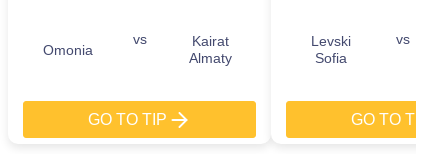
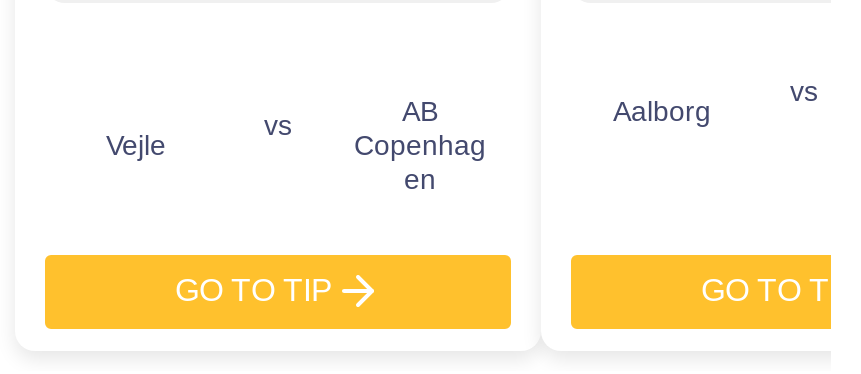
[189,33,232,66] Kairat | Almaty -> [354,95,486,195] AB | Copenhag | en
[311,33,351,66] Levski | Sofia -> [613,95,711,127] Aalborg
[43,41,93,57] Omonia -> [106,129,166,161] Vejle

